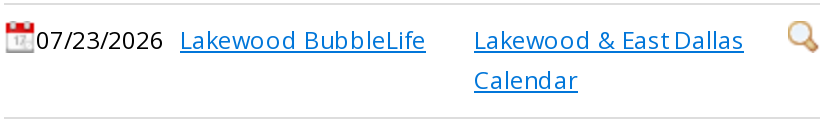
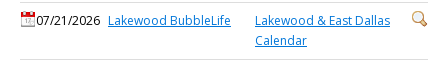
[36,23,426,57] 07/23/2026 Lakewood BubbleLife -> [36,12,231,29] 07/21/2026 Lakewood BubbleLife

